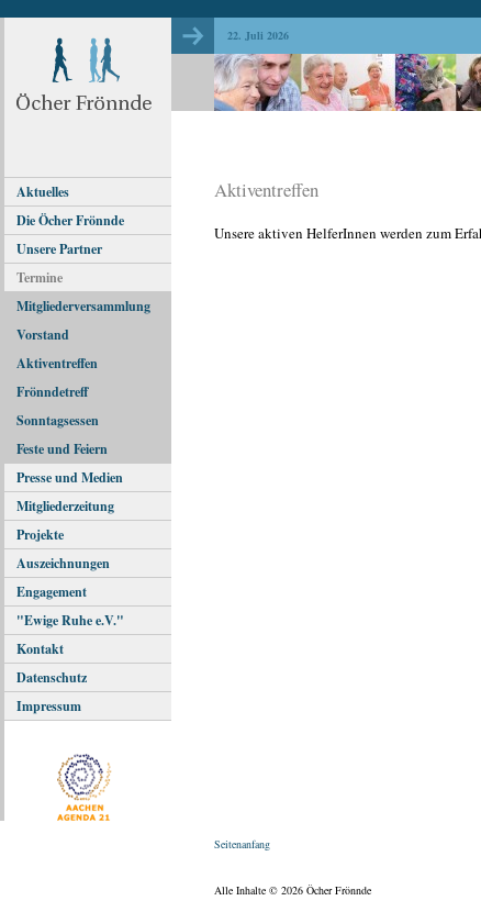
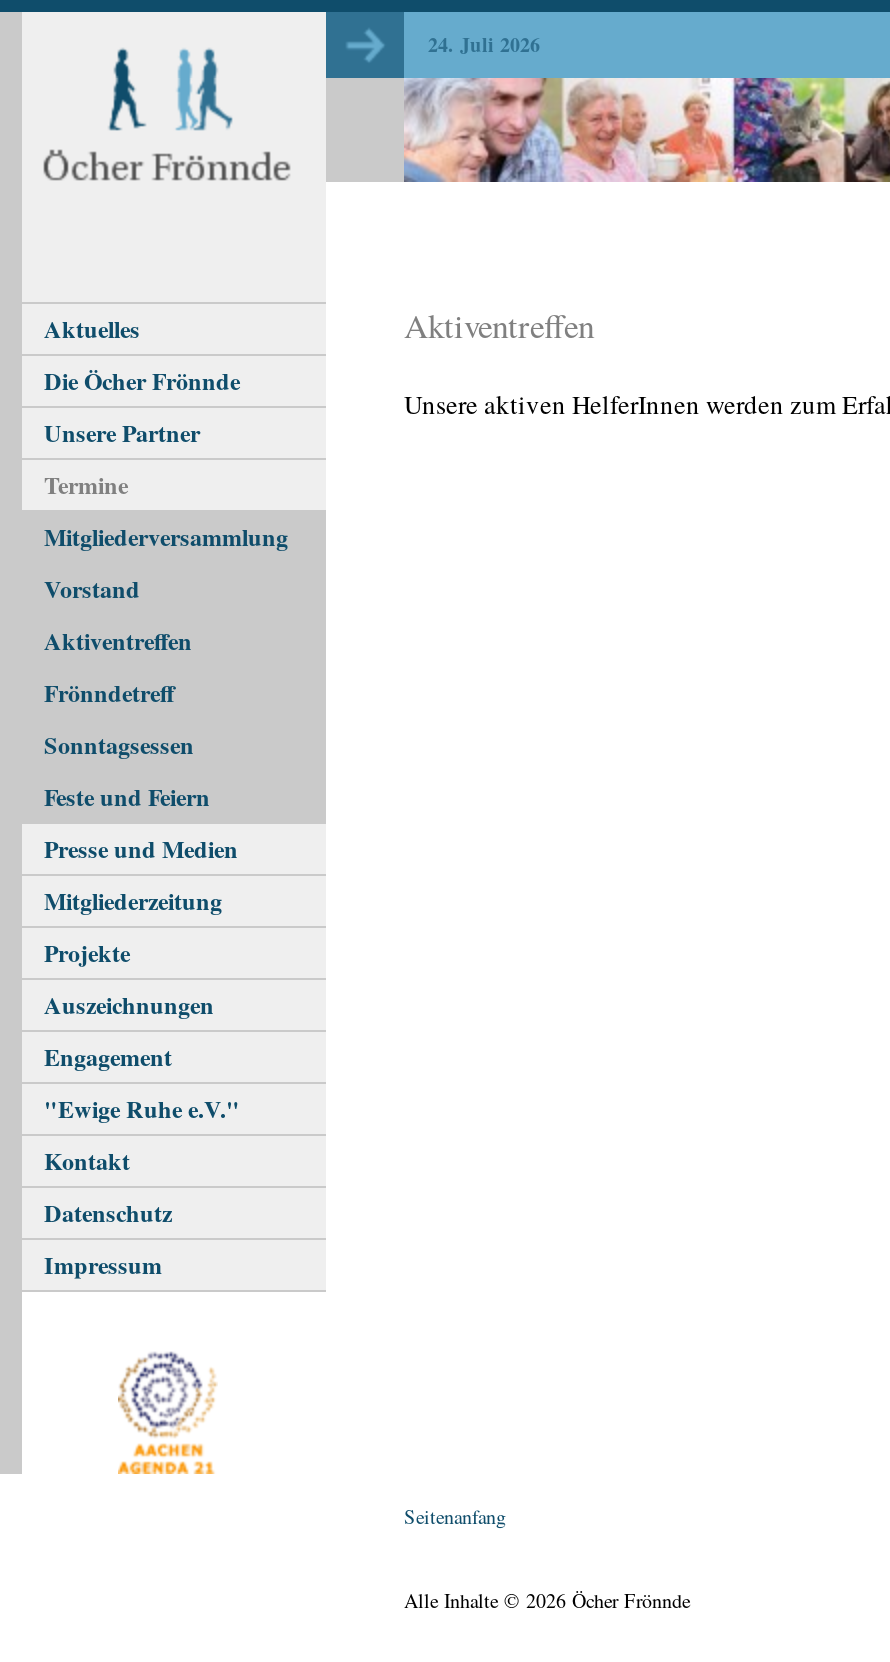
[214,27,289,43] 22. Juli 2026 -> [404,30,540,58] 24. Juli 2026

